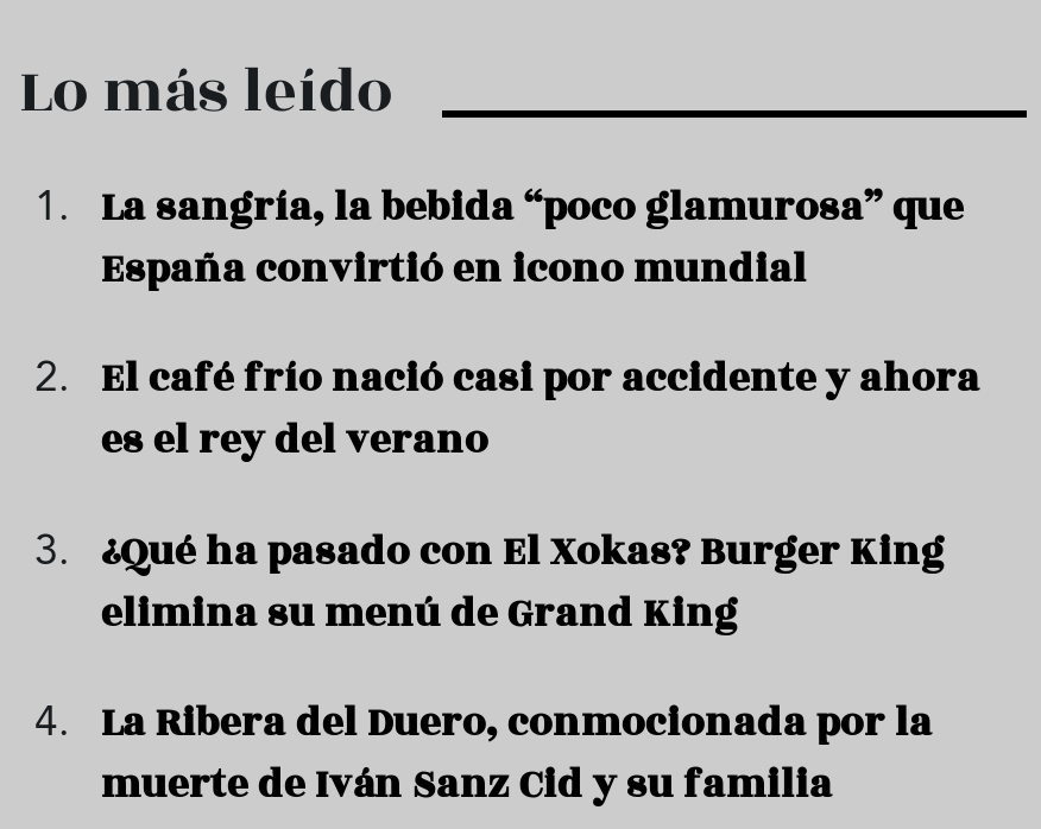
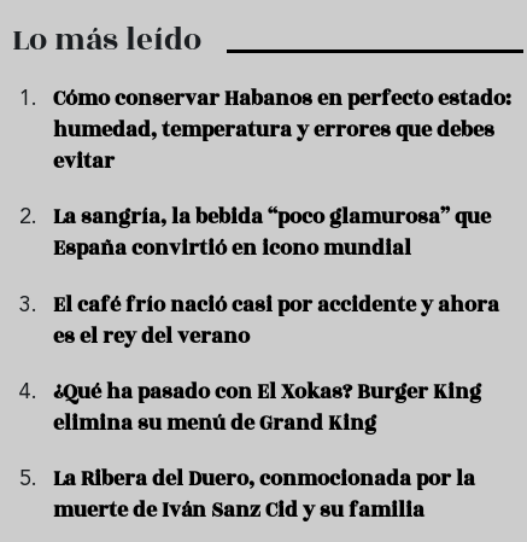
none -> [54,83,512,176] Cómo conservar Habanos en perfecto estado: | humedad, temperatura y errores que debes | evitar

